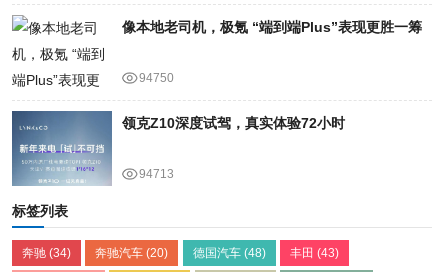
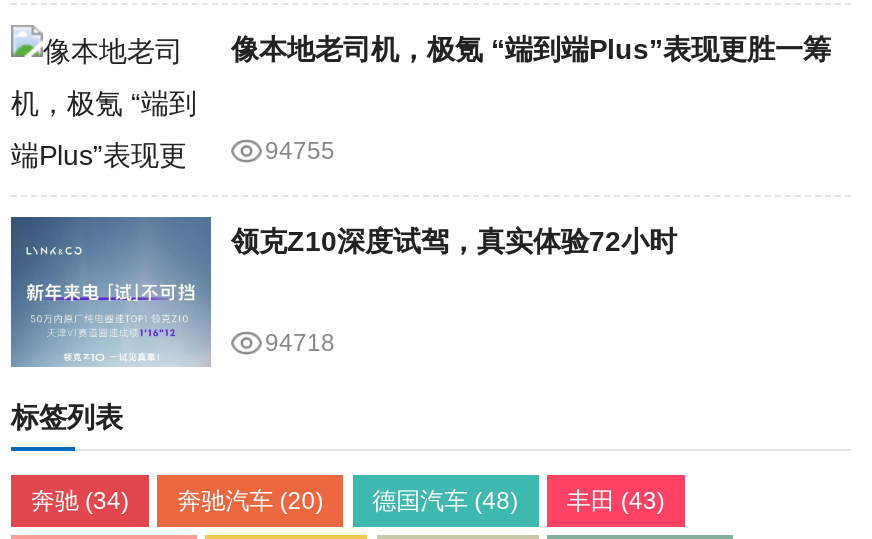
[139,71,174,85] 94750 -> [265,137,335,165] 94755
[139,167,174,181] 94713 -> [265,329,335,357] 94718

